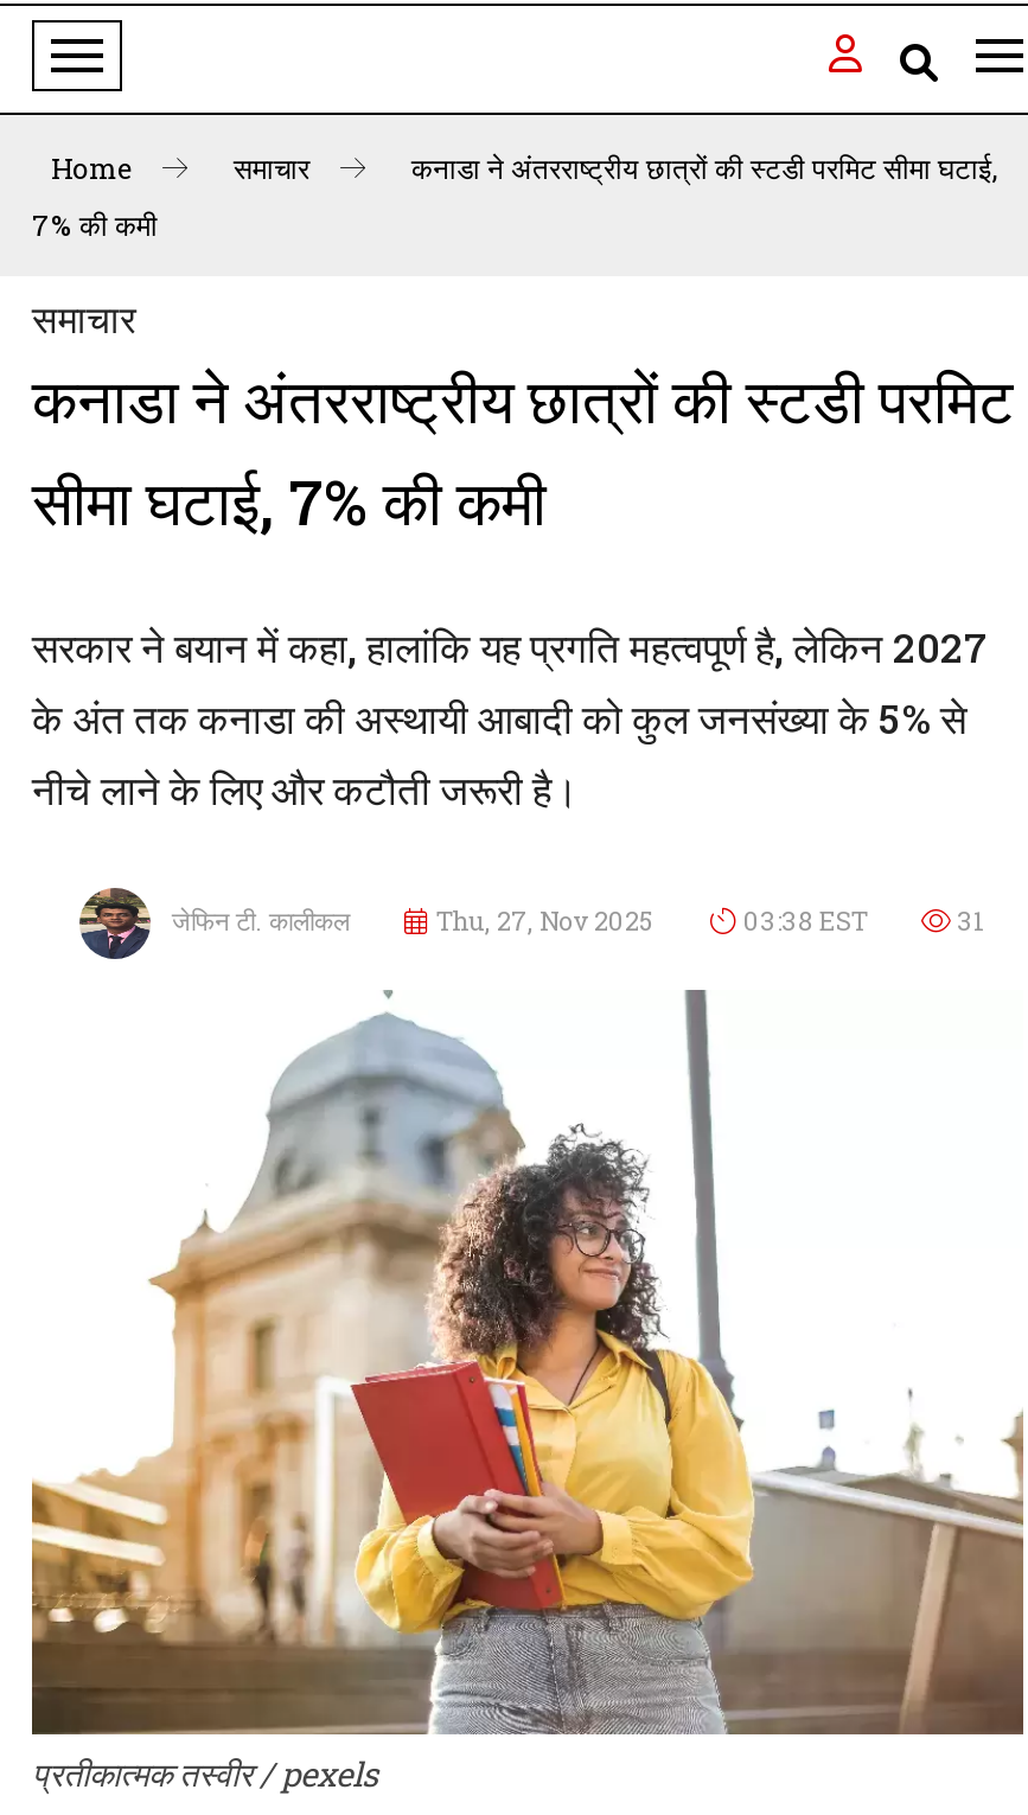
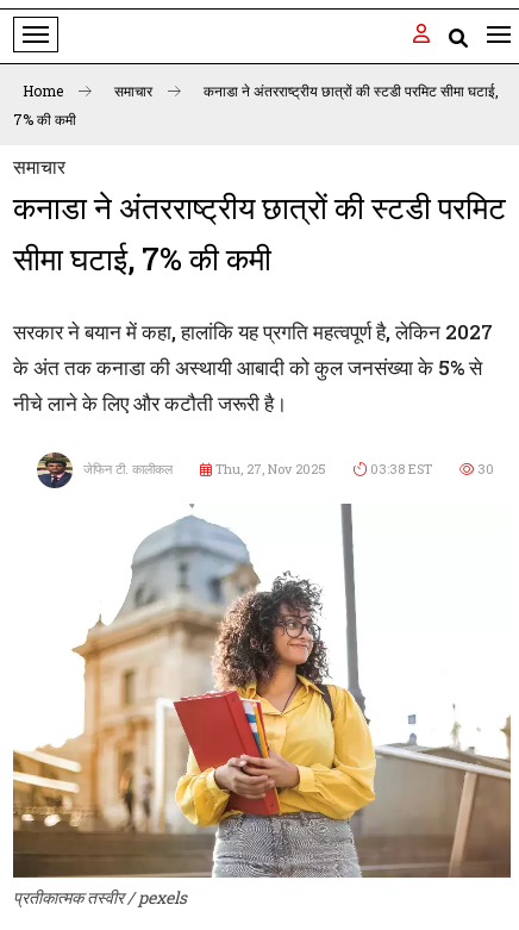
[950,902,1000,937] 31 -> [474,460,501,477] 30

